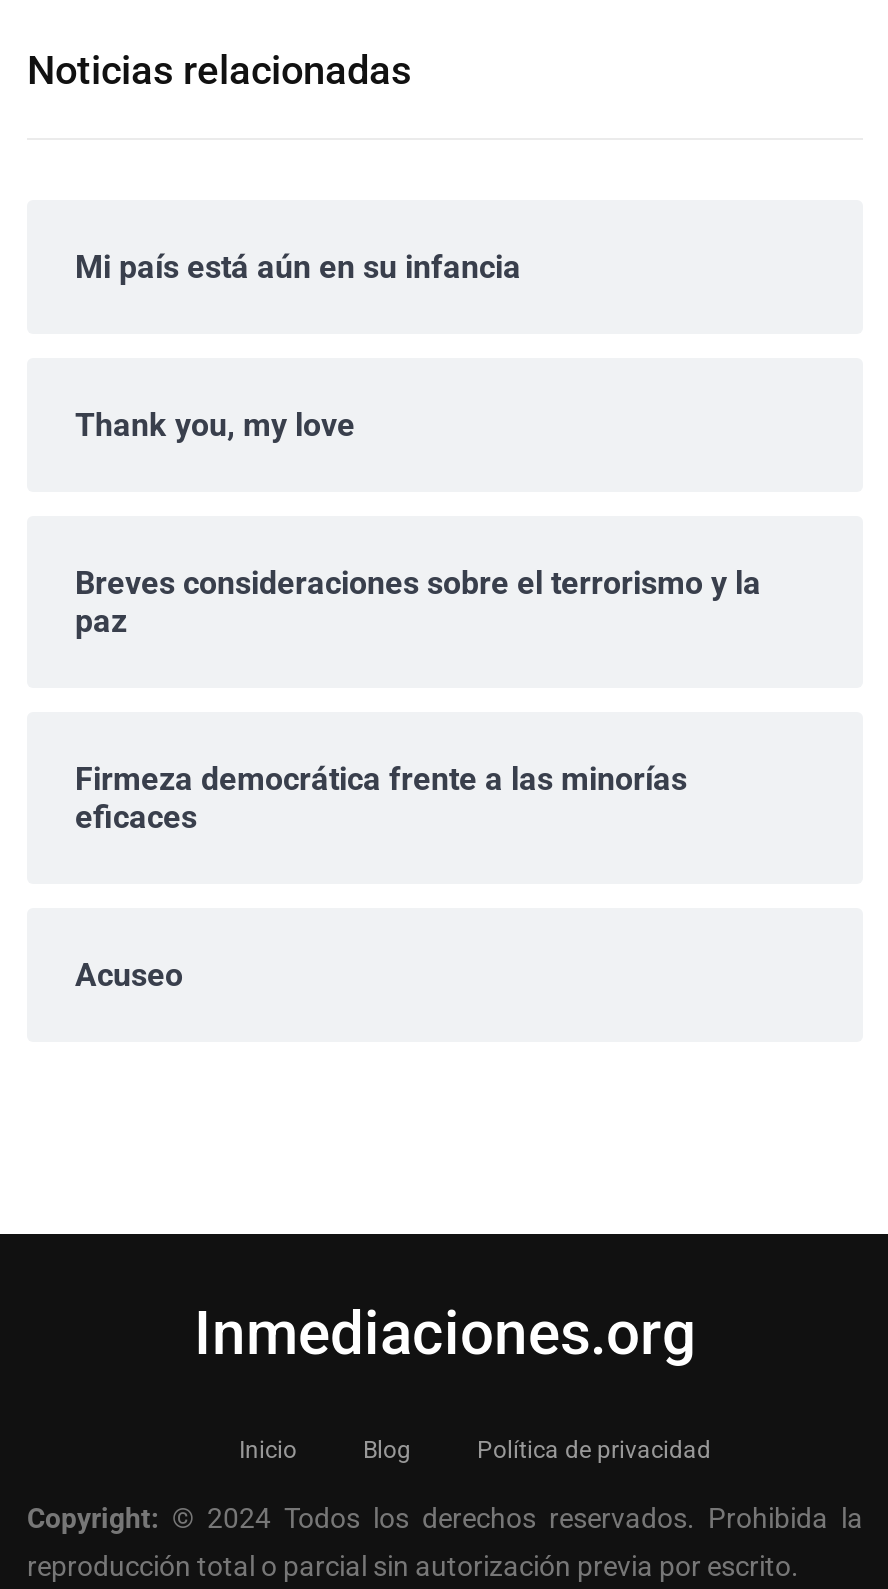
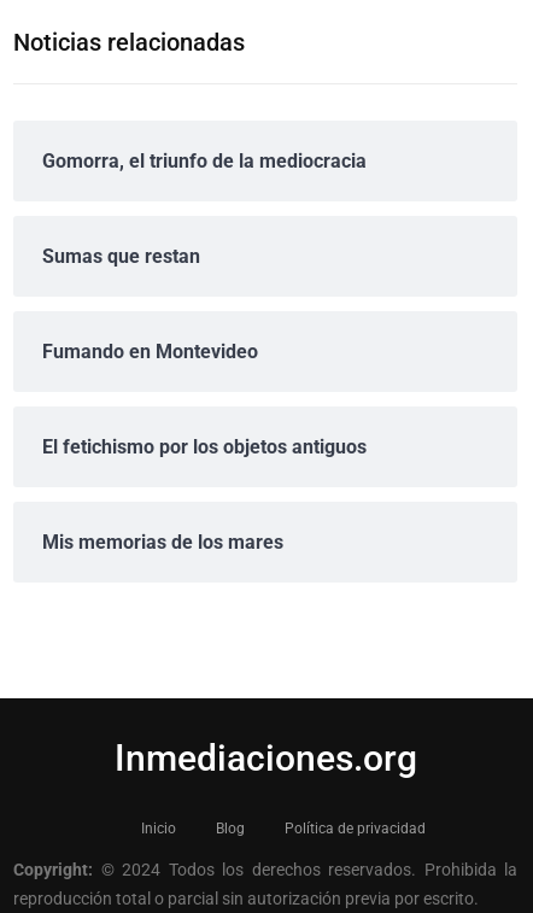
[75,248,521,286] Mi país está aún en su infancia -> [42,150,367,173] Gomorra, el triunfo de la mediocracia
[75,406,355,444] Thank you, my love -> [42,245,200,268] Sumas que restan
[75,564,761,640] Breves consideraciones sobre el terrorismo y la | paz -> [42,341,258,364] Fumando en Montevideo
[75,760,687,836] Firmeza democrática frente a las minorías | eficaces -> [42,436,367,459] El fetichismo por los objetos antiguos
[75,956,183,994] Acuseo -> [42,531,283,554] Mis memorias de los mares

